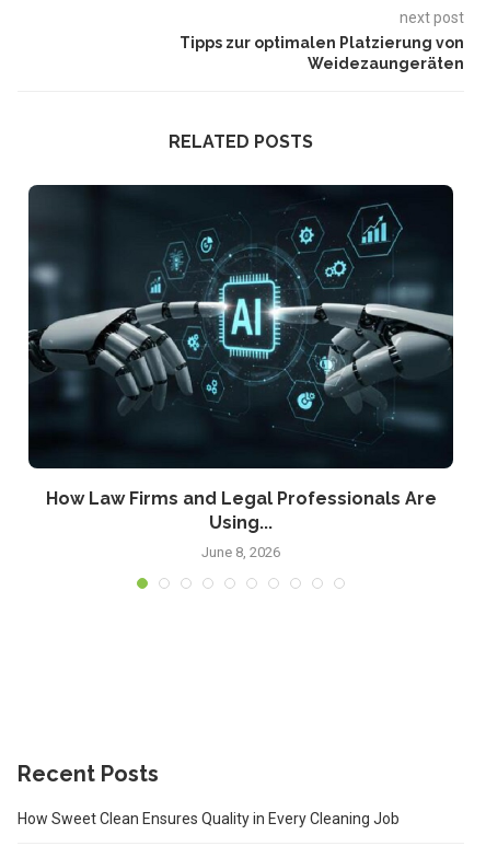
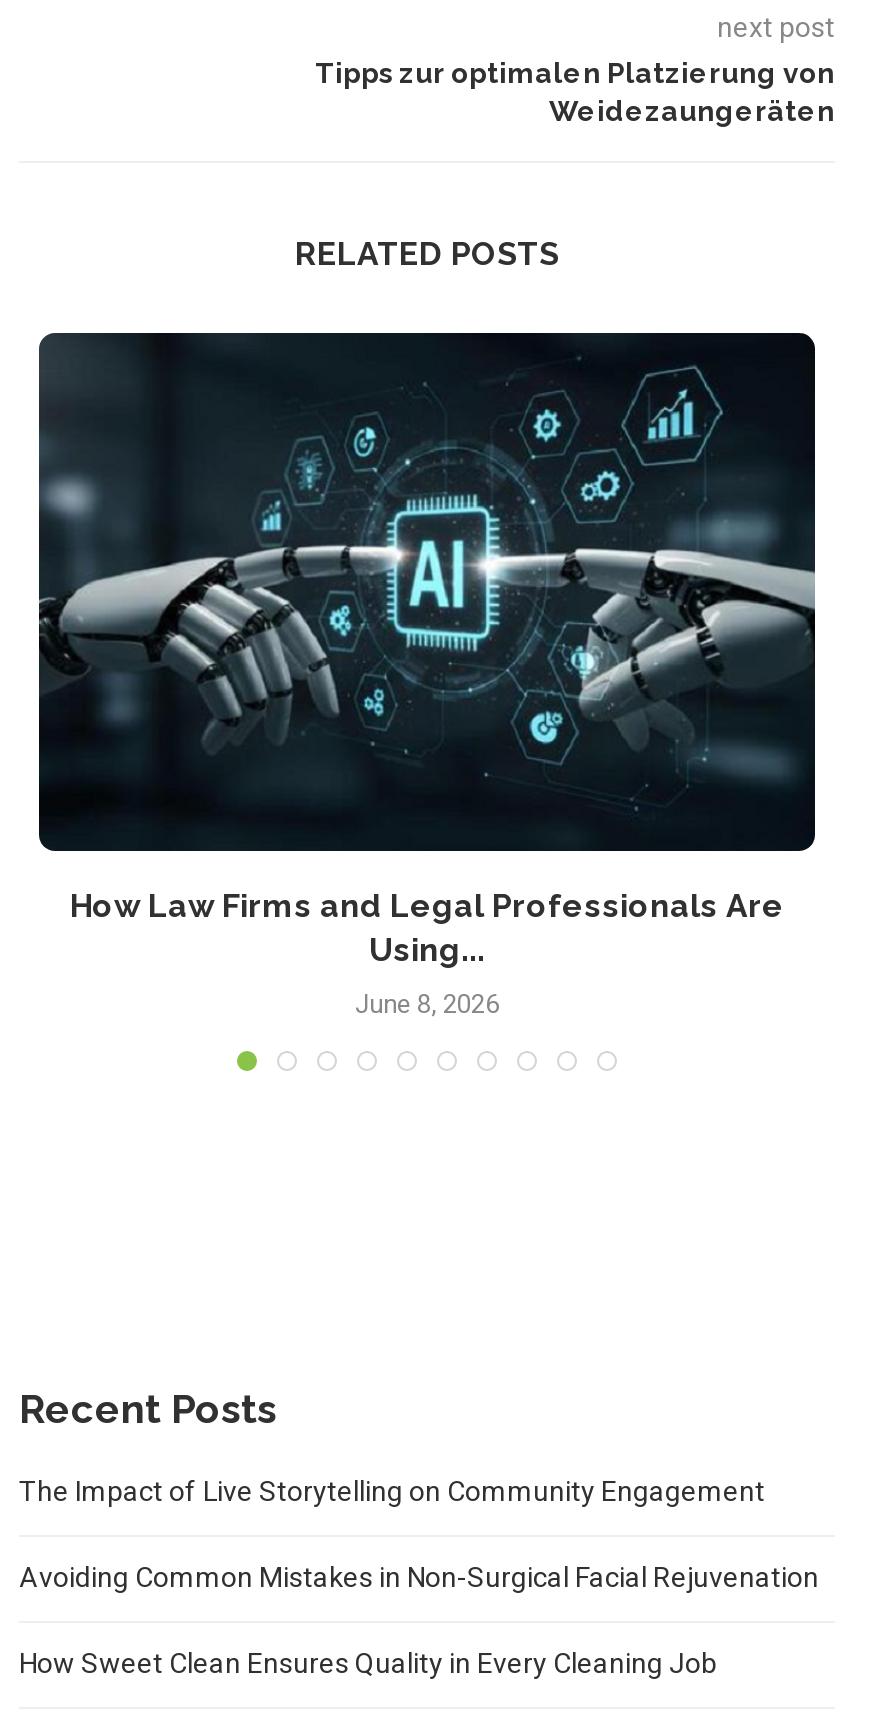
none -> [19,1475,819,1593] The Impact of Live Storytelling on Community Engagement | Avoiding Common Mistakes in Non-Surgical Facial Rejuvenation

